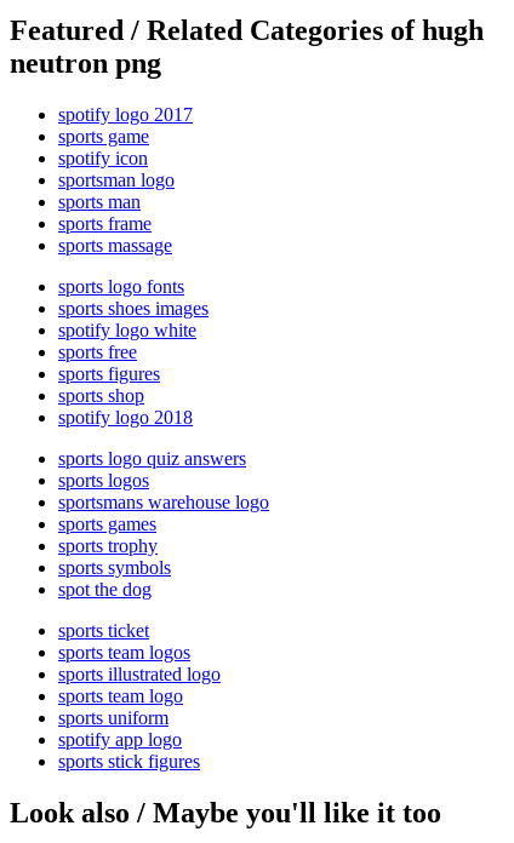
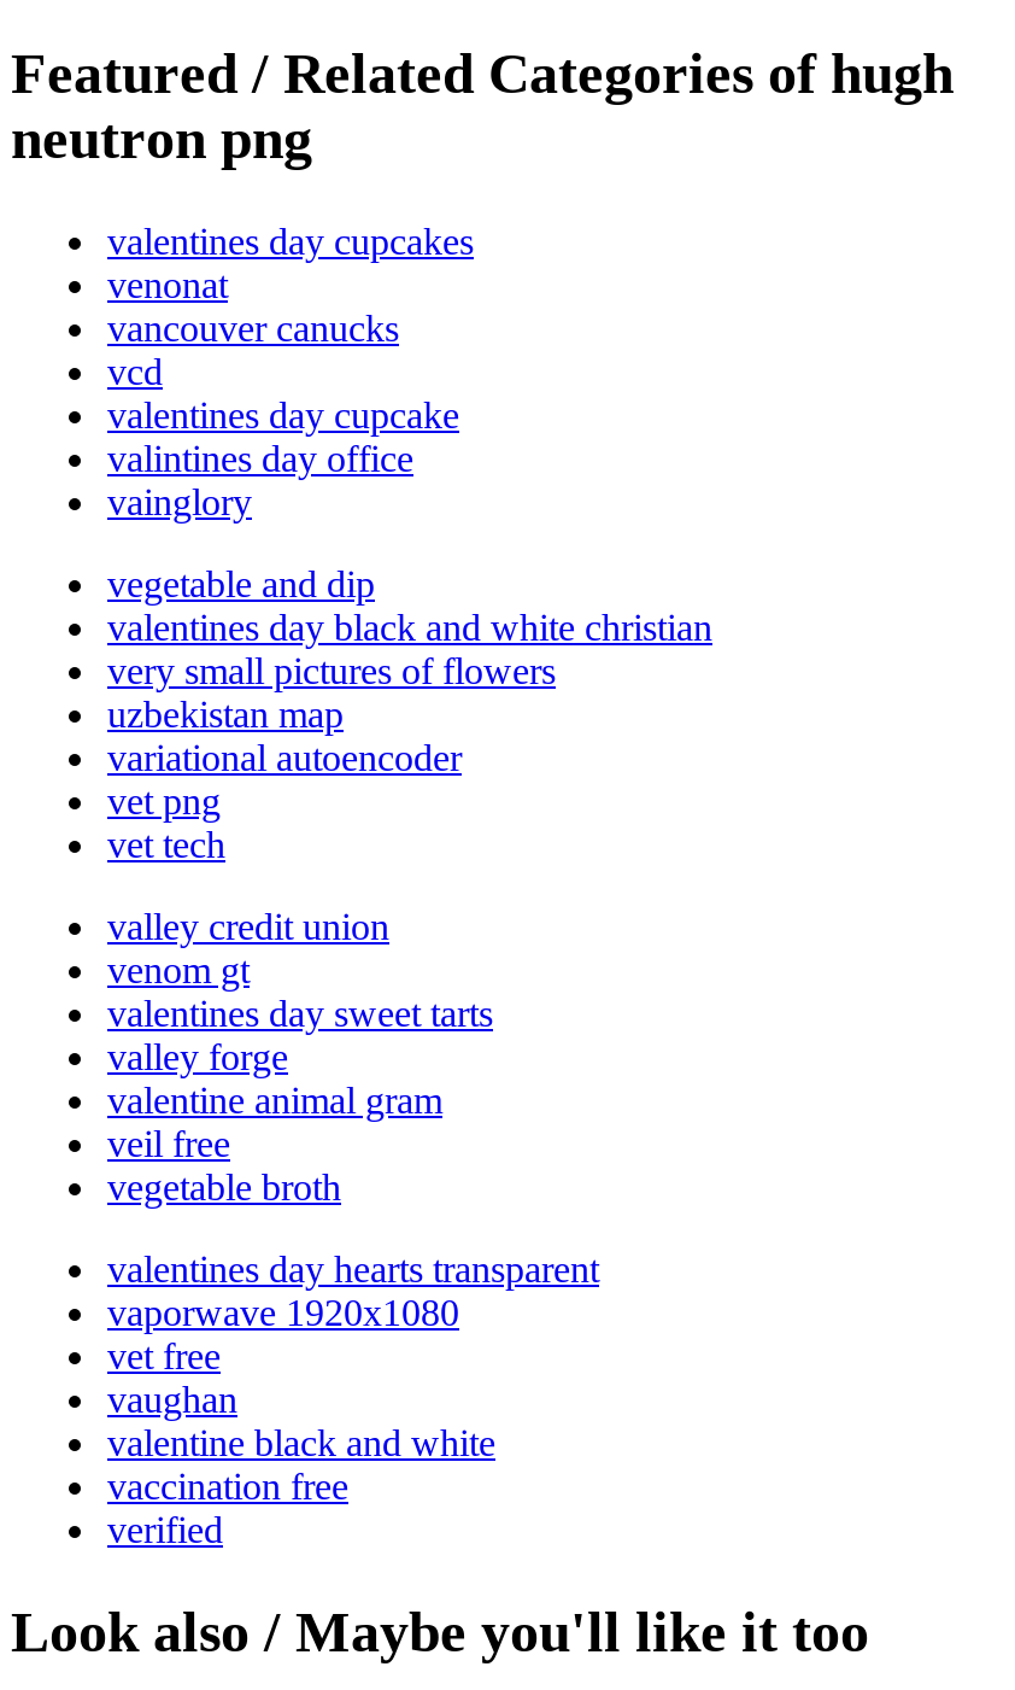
[58,104,193,256] spotify logo 2017 | sports game | spotify icon | sportsman logo | sports man | sports frame | sports massage -> [107,221,474,523] valentines day cupcakes | venonat | vancouver canucks | vcd | valentines day cupcake | valintines day office | vainglory
[58,276,209,428] sports logo fonts | sports shoes images | spotify logo white | sports free | sports figures | sports shop | spotify logo 2018 -> [107,564,712,865] vegetable and dip | valentines day black and white christian | very small pictures of flowers | uzbekistan map | variational autoencoder | vet png | vet tech
[58,448,269,600] sports logo quiz answers | sports logos | sportsmans warehouse logo | sports games | sports trophy | sports symbols | spot the dog -> [107,906,493,1208] valley credit union | venom gt | valentines day sweet tarts | valley forge | valentine animal gram | veil free | vegetable broth
[58,620,221,772] sports ticket | sports team logos | sports illustrated logo | sports team logo | sports uniform | spotify app logo | sports stick figures -> [107,1249,599,1550] valentines day hearts transparent | vaporwave 1920x1080 | vet free | vaughan | valentine black and white | vaccination free | verified

